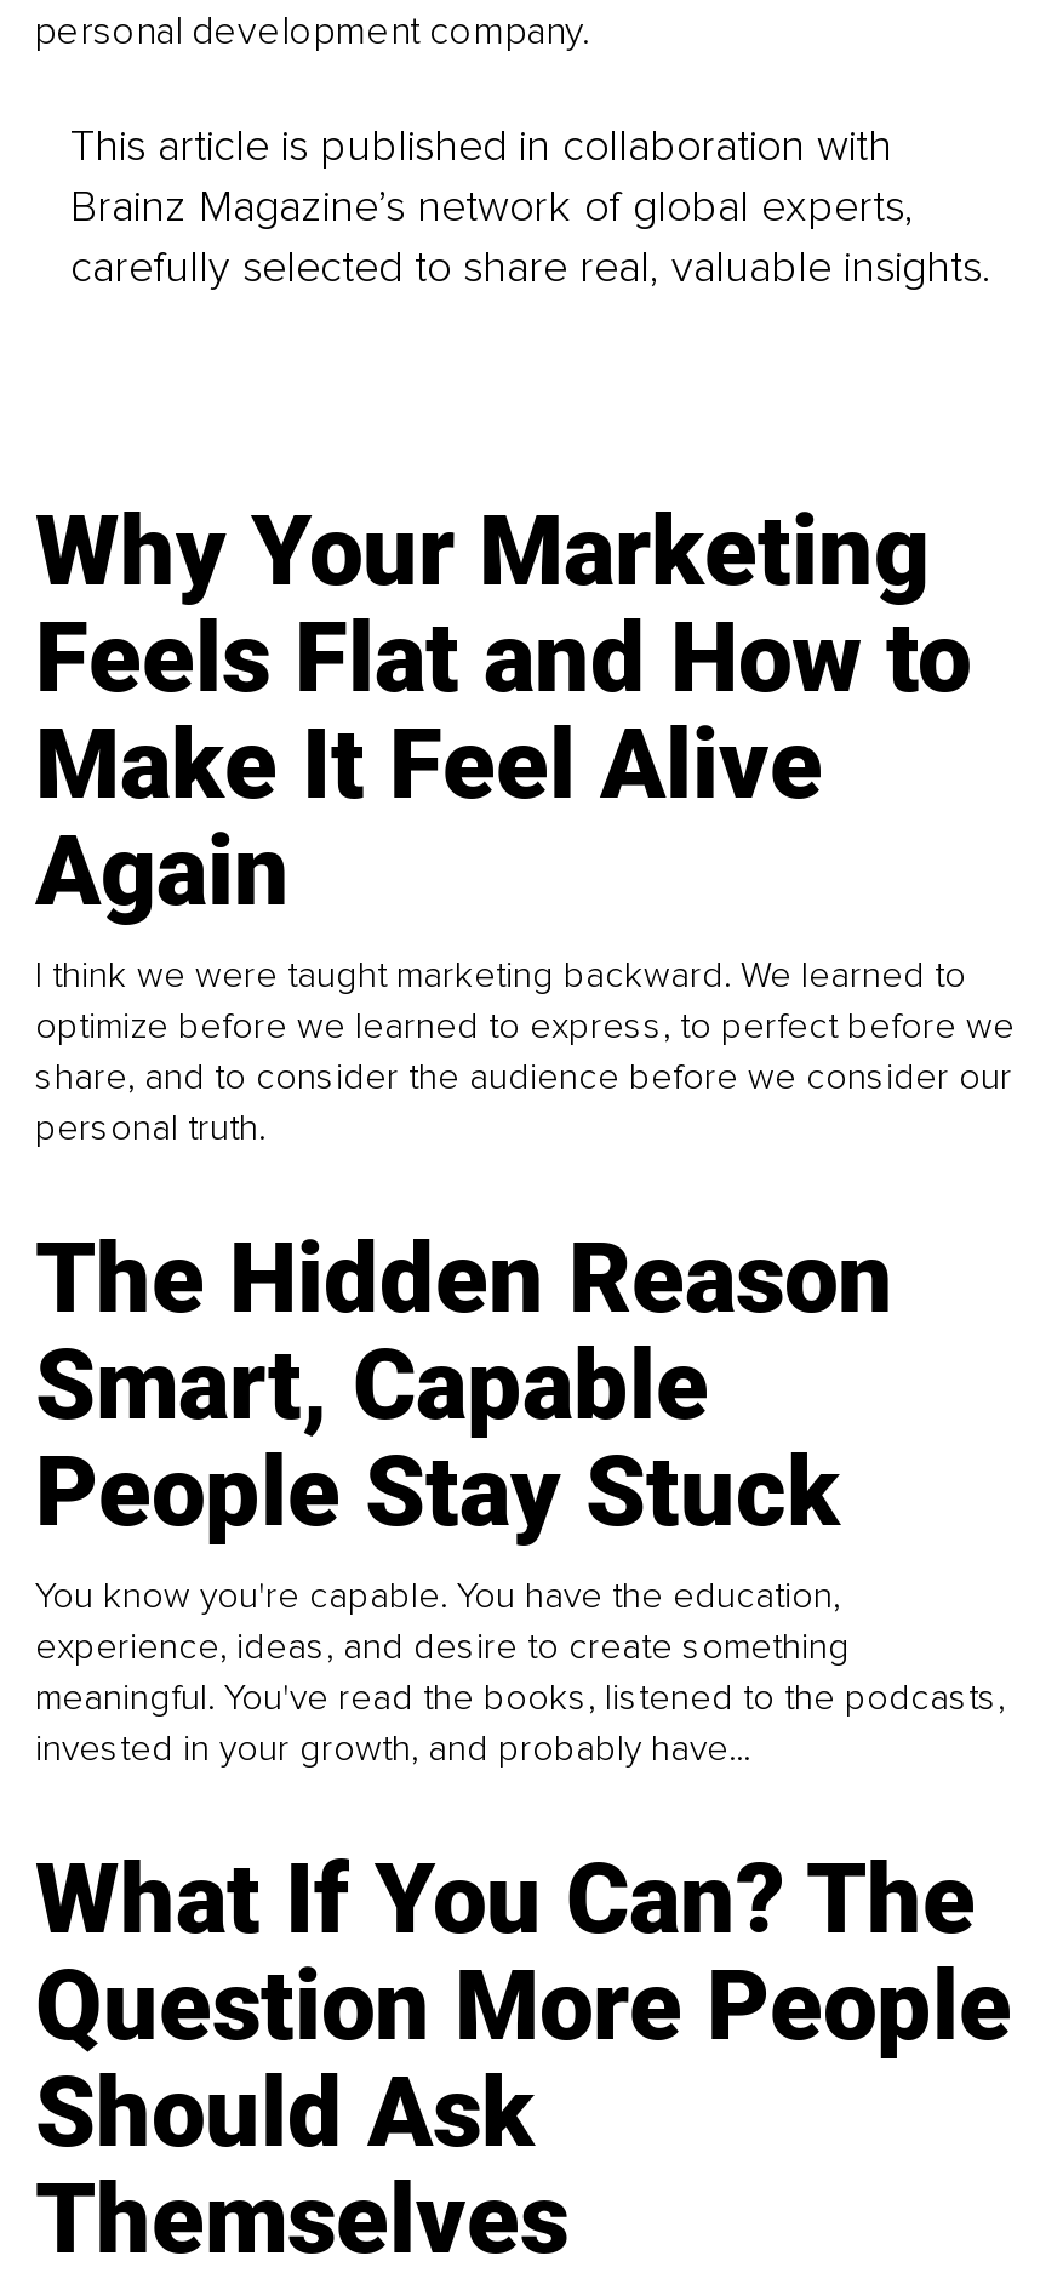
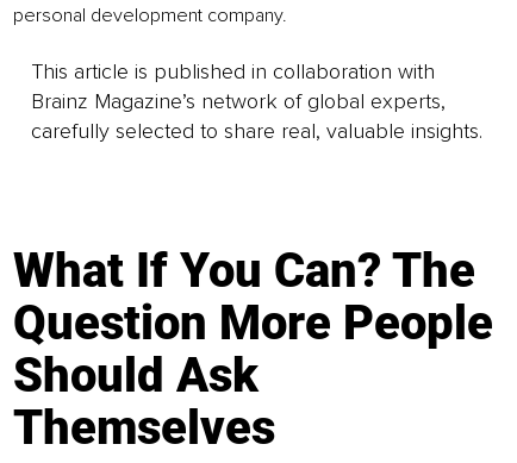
[35,494,1015,1769] Why Your Marketing | Feels Flat and How to | Make It Feel Alive | Again | I think we were taught marketing backward. We learned to | optimize before we learned to express, to perfect before we | share, and to consider the audience before we consider our | personal truth. | The Hidden Reason | Smart, Capable | People Stay Stuck | You know you're capable. You have the education, | experience, ideas, and desire to create something | meaningful. You've read the books, listened to the podcasts, | invested in your growth, and probably have... -> none

